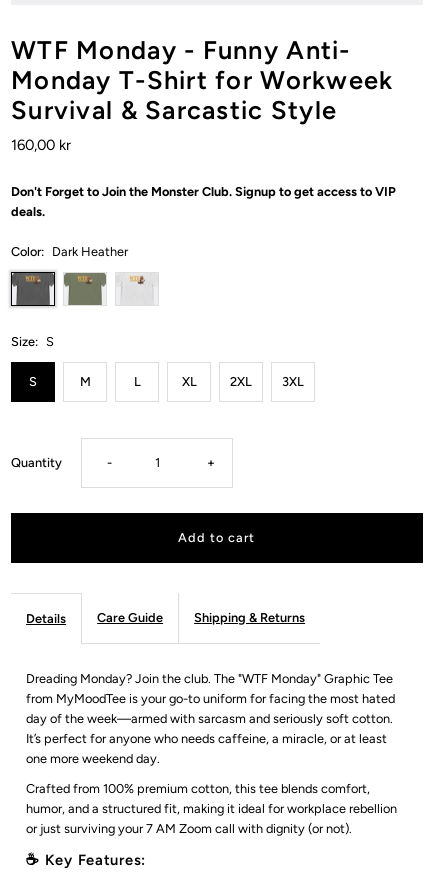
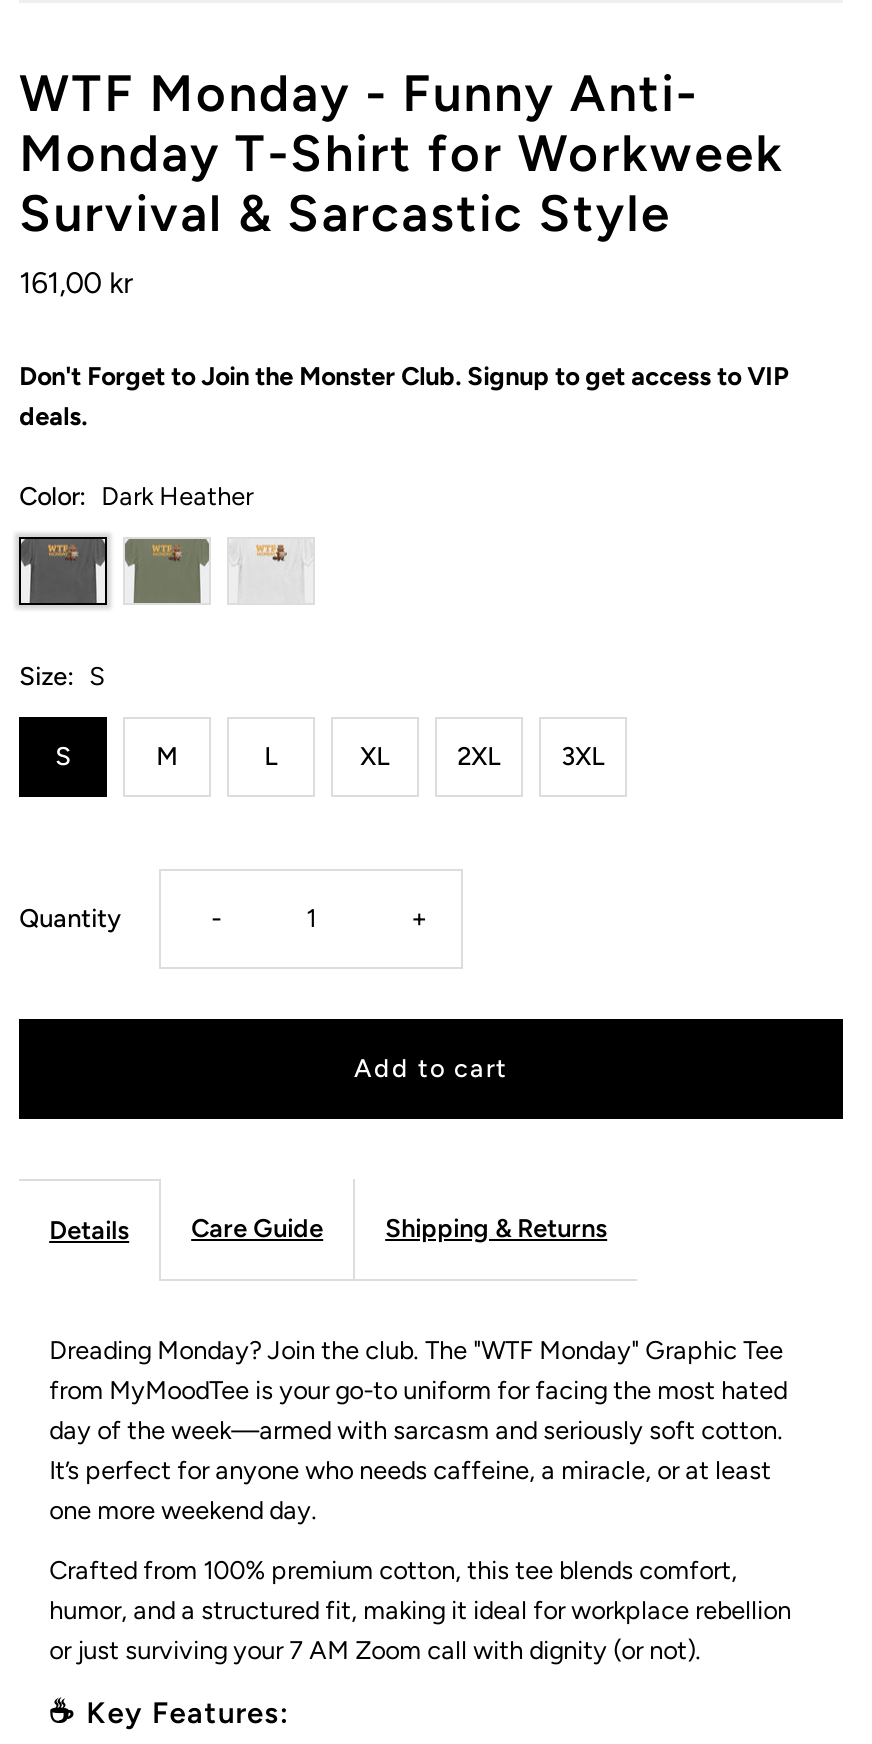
[11,136,71,154] 160,00 kr -> [19,266,133,302] 161,00 kr

